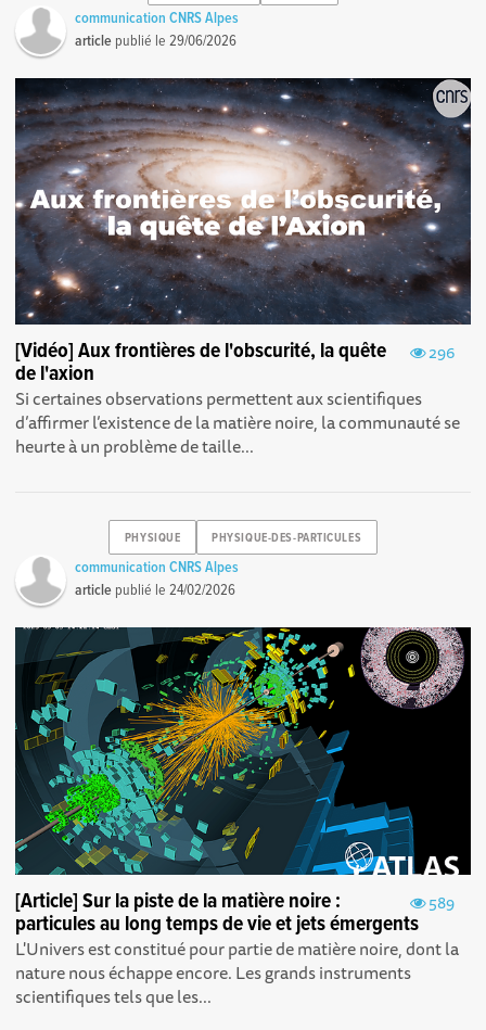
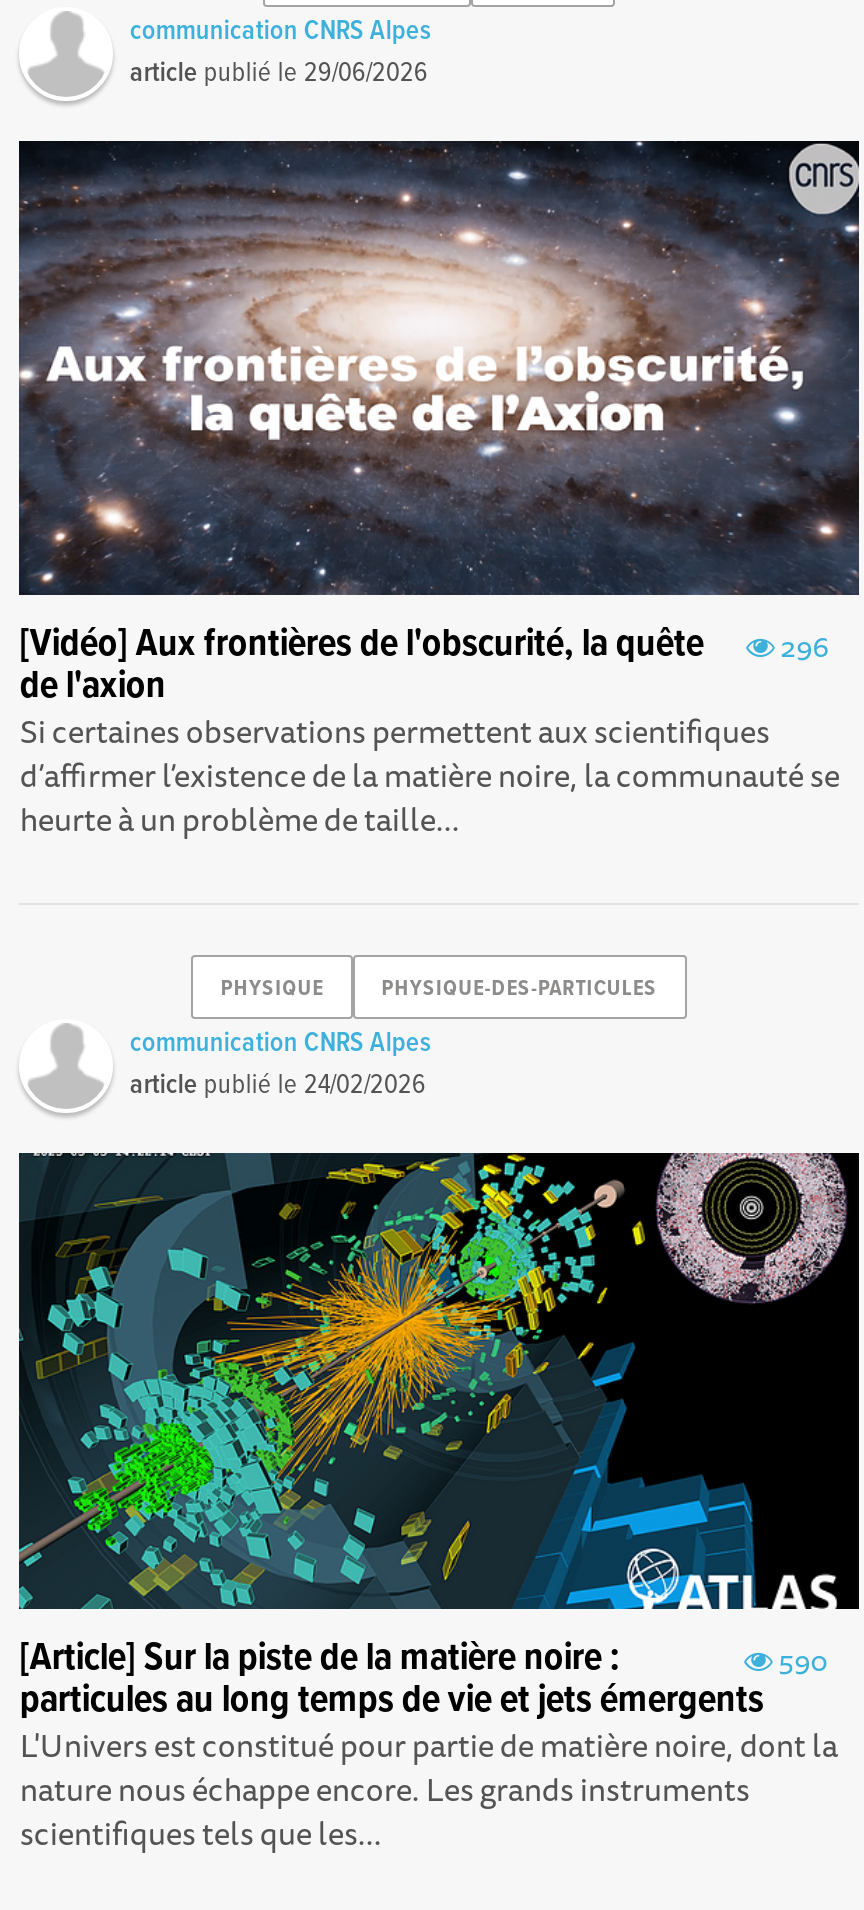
[425,889,454,914] 589 -> [772,1636,828,1682] 590

